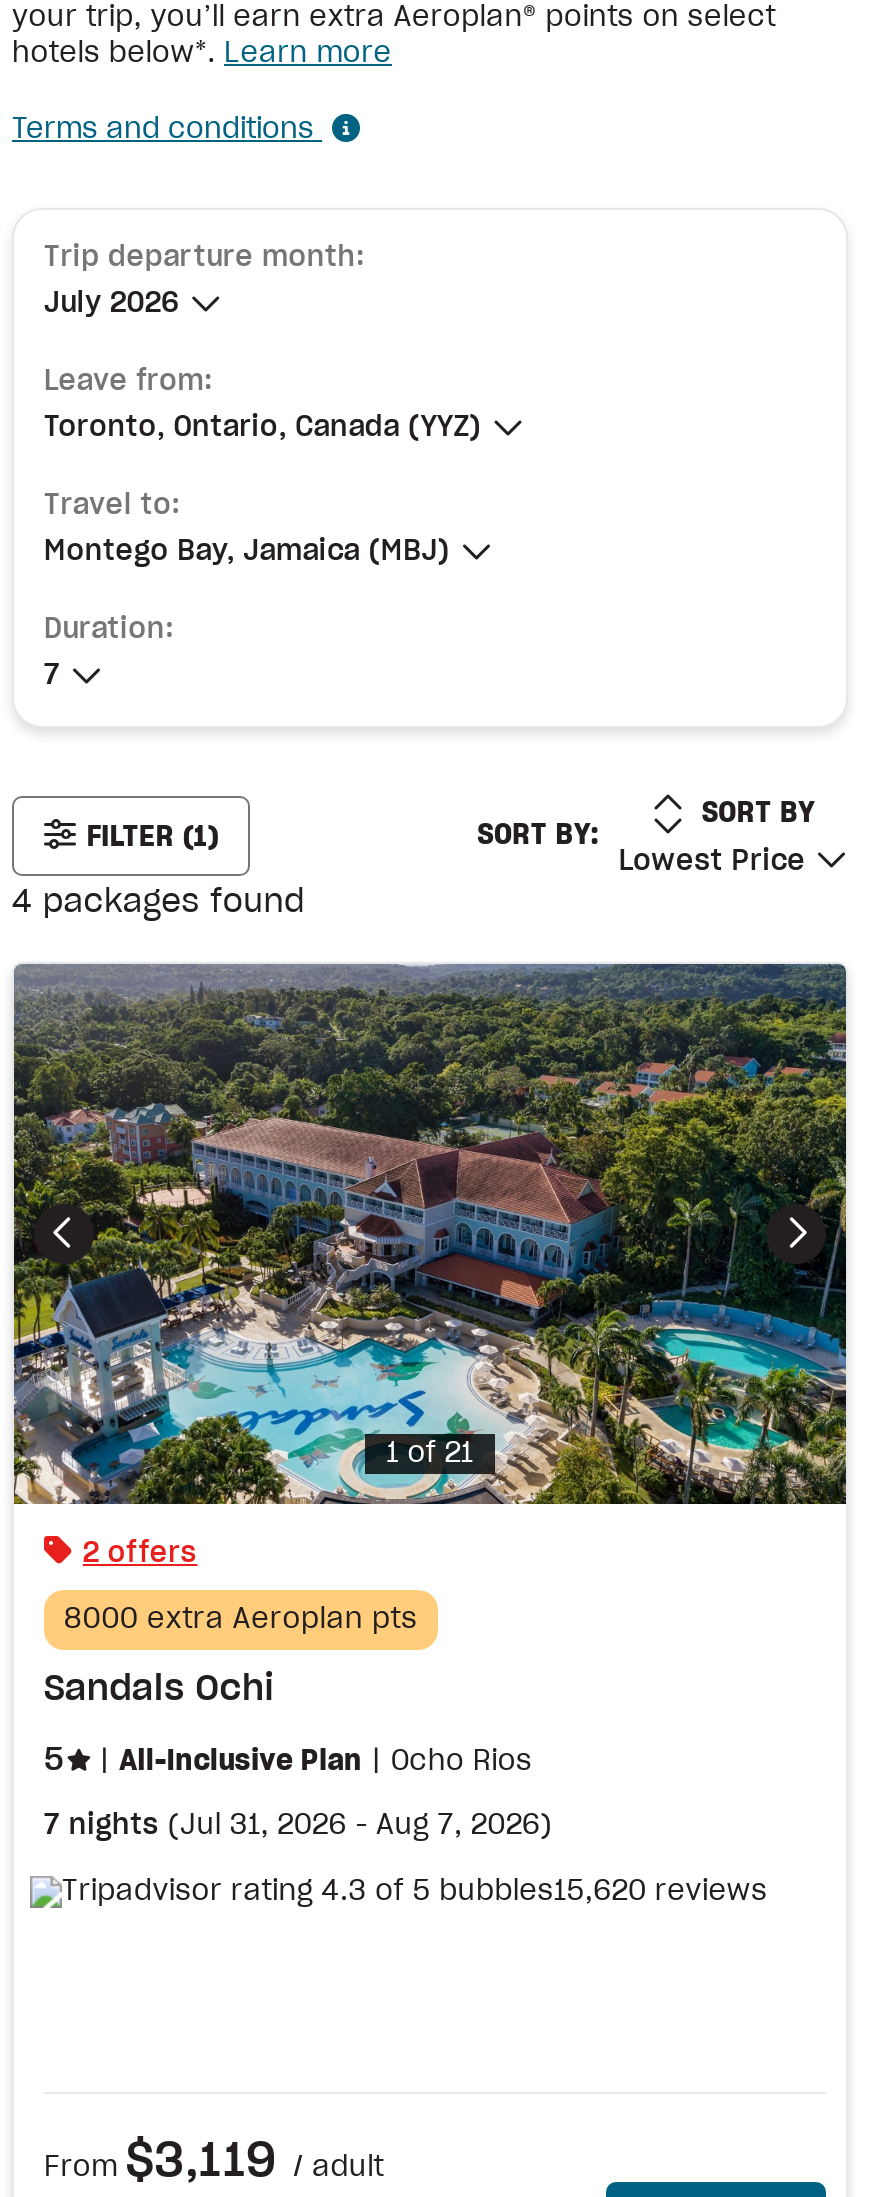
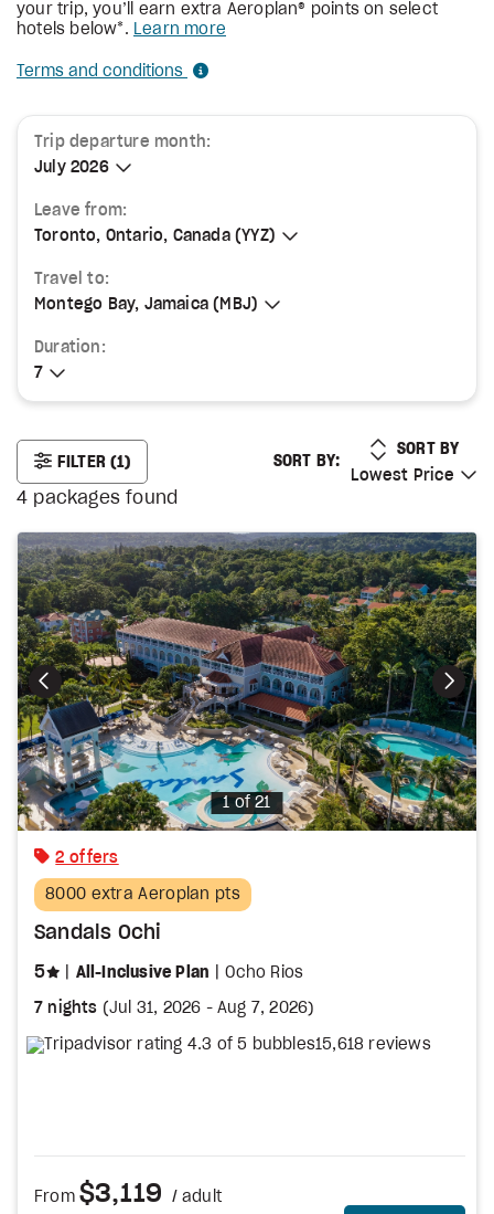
[554,1878,768,1906] 15,620 reviews -> [315,1037,431,1053] 15,618 reviews

